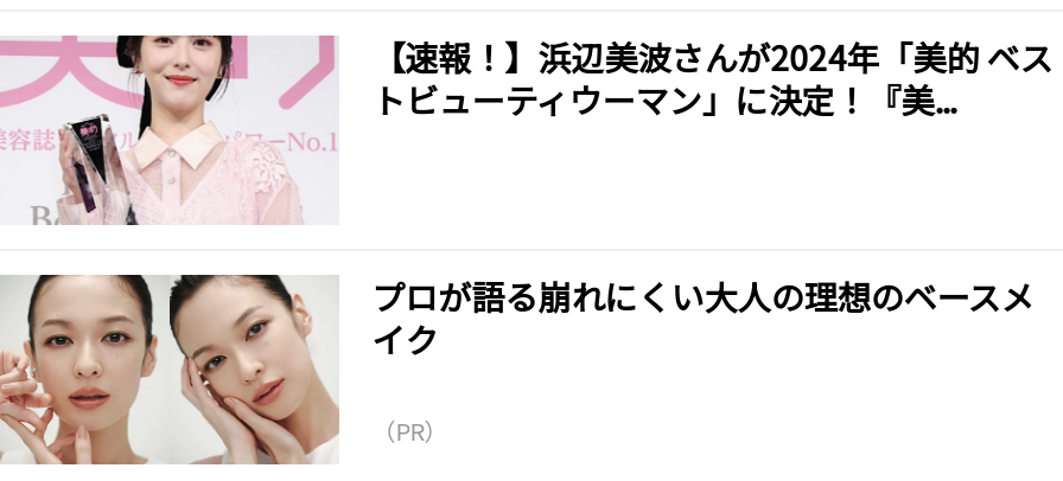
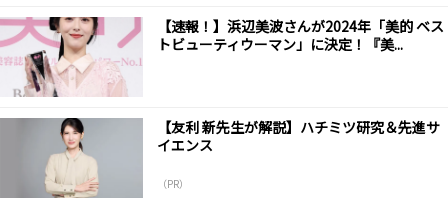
[7,272,1034,467] [image] | プロが語る崩れにくい大人の理想のベースメ | イク -> [3,117,440,198] [image] | 【友利 新先生が解説】ハチミツ研究＆先進サ | イエンス

